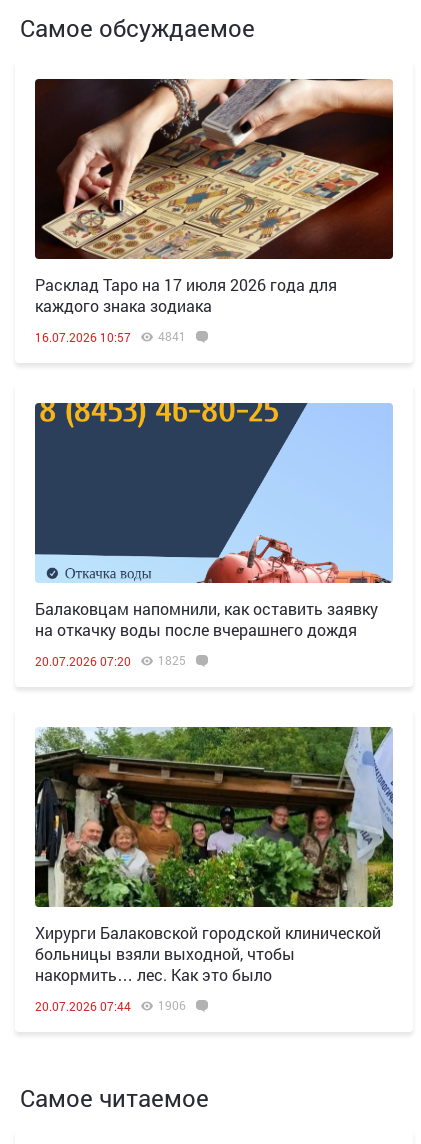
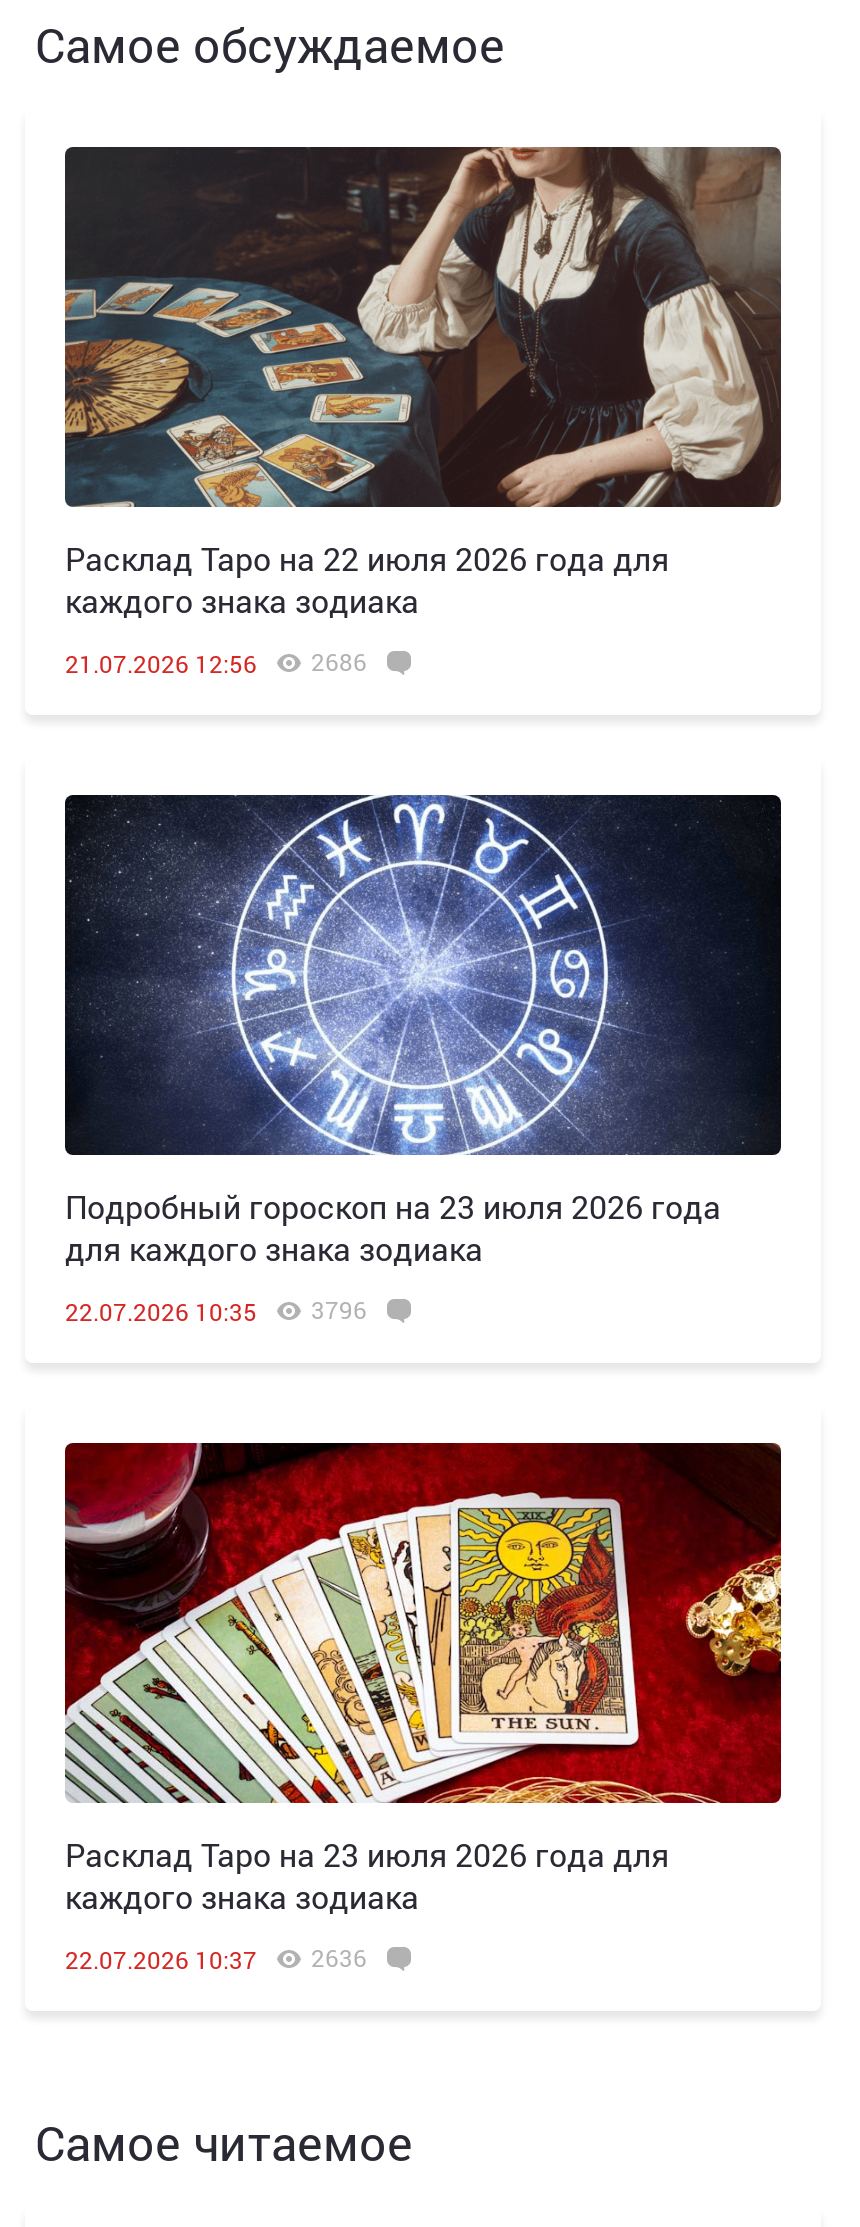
[34,78,394,295] [image] | Расклад Таро на 17 июля 2026 года для -> [63,145,783,579] [image] | Расклад Таро на 22 июля 2026 года для
[35,328,186,345] 16.07.2026 10:57 | 4841 -> [65,645,367,679] 21.07.2026 12:56 | 2686
[34,402,393,640] [image] | Балаковцам напомнили, как оставить заявку | на откачку воды после вчерашнего дождя -> [63,793,783,1269] [image] | Подробный гороскоп на 23 июля 2026 года | для каждого знака зодиака
[35,652,186,669] 20.07.2026 07:20 | 1825 -> [65,1293,367,1327] 22.07.2026 10:35 | 3796
[34,726,394,985] [image] | Хирурги Балаковской городской клинической | больницы взяли выходной, чтобы | накормить… лес. Как это было -> [63,1441,783,1917] [image] | Расклад Таро на 23 июля 2026 года для | каждого знака зодиака
[35,997,186,1014] 20.07.2026 07:44 | 1906 -> [65,1941,367,1975] 22.07.2026 10:37 | 2636

